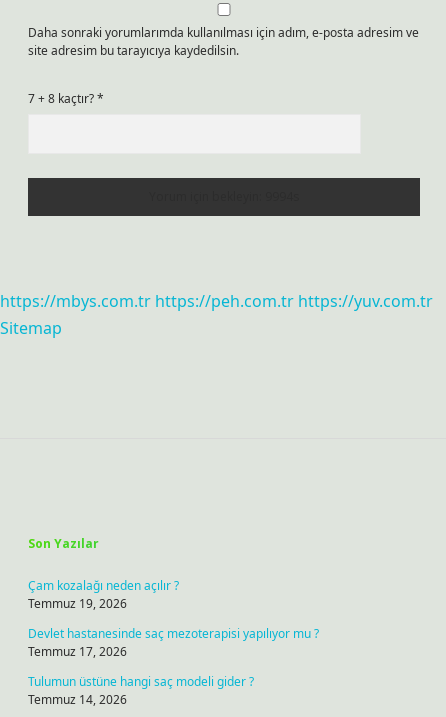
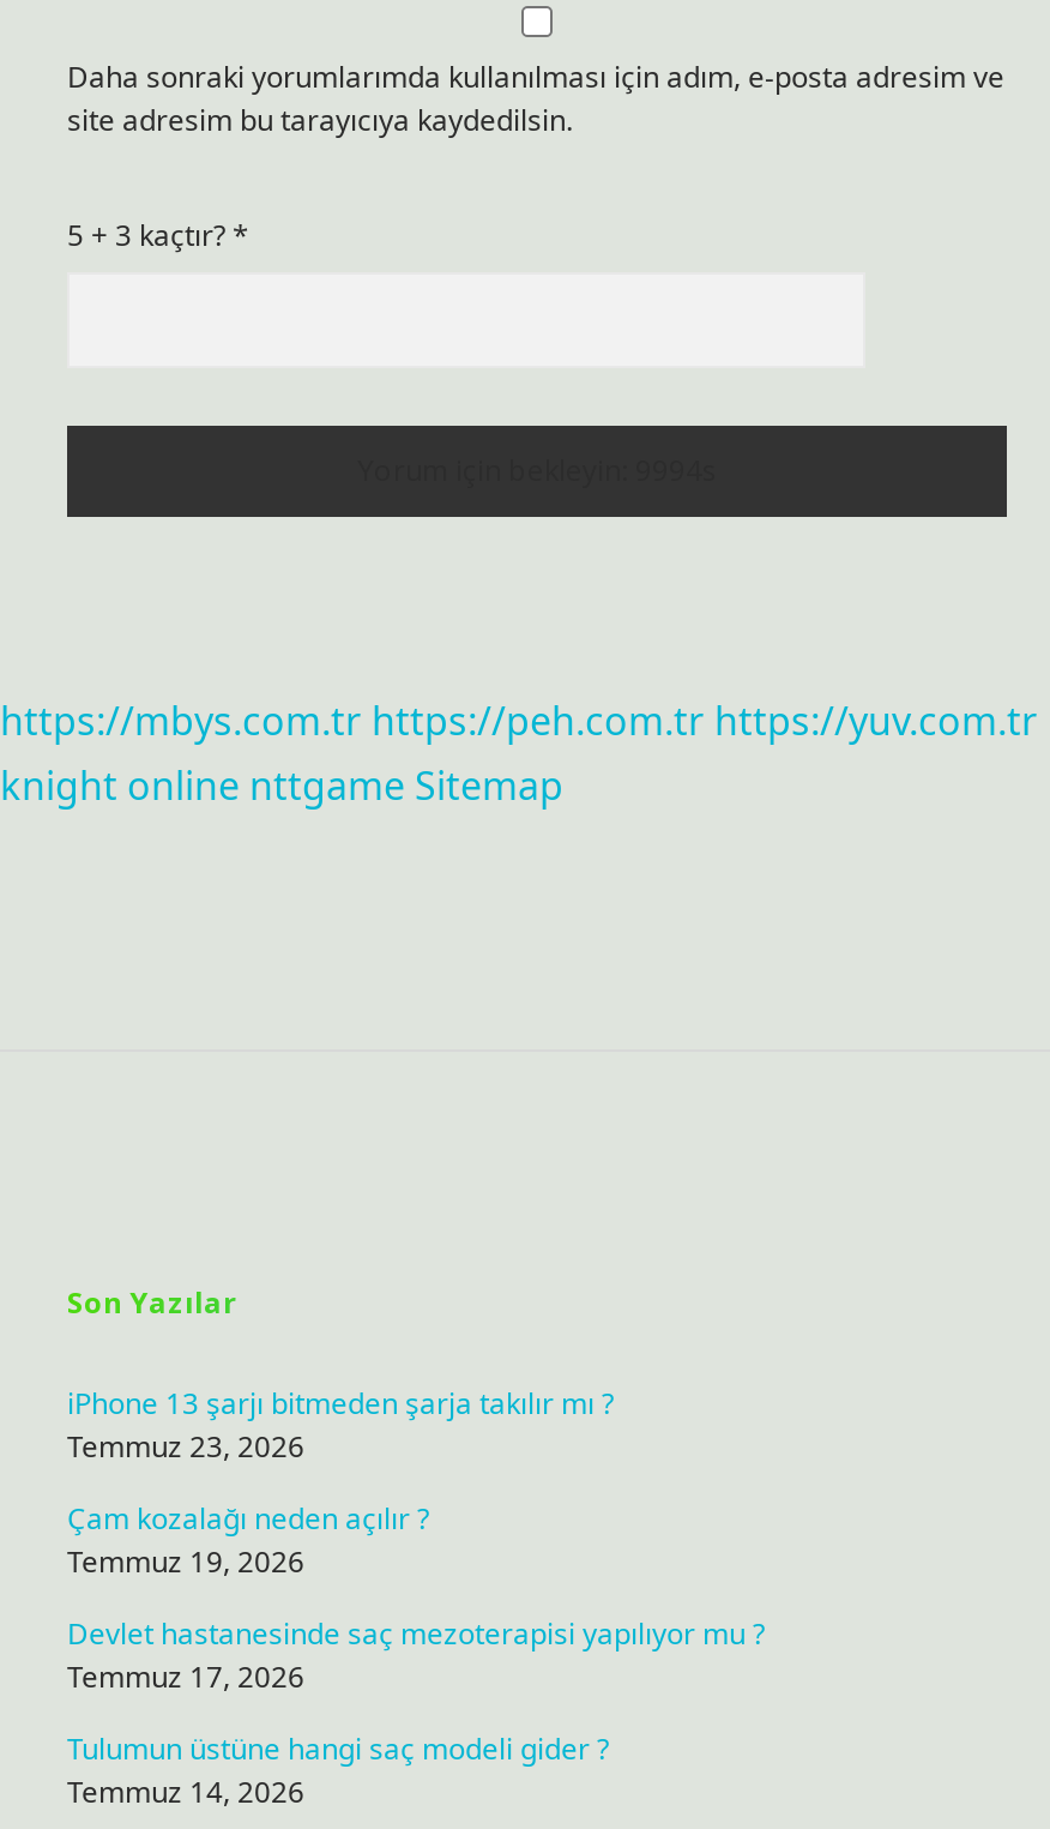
[28,90,104,107] 7 + 8 kaçtır? * -> [67,215,249,255] 5 + 3 kaçtır? *
[0,317,62,339] Sitemap -> [0,759,563,812] knight online nttgame Sitemap
none -> [67,1383,614,1467] iPhone 13 şarjı bitmeden şarja takılır mı ? | Temmuz 23, 2026

